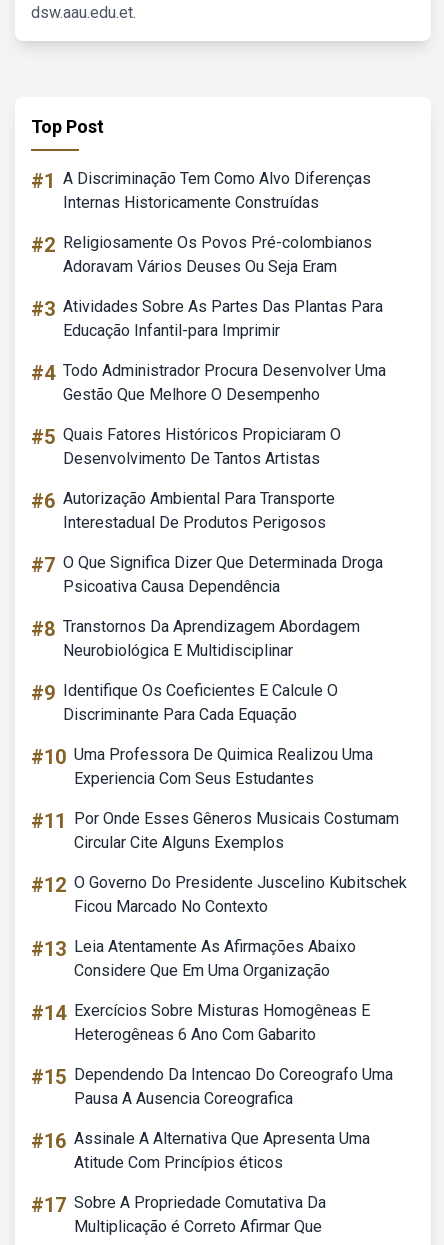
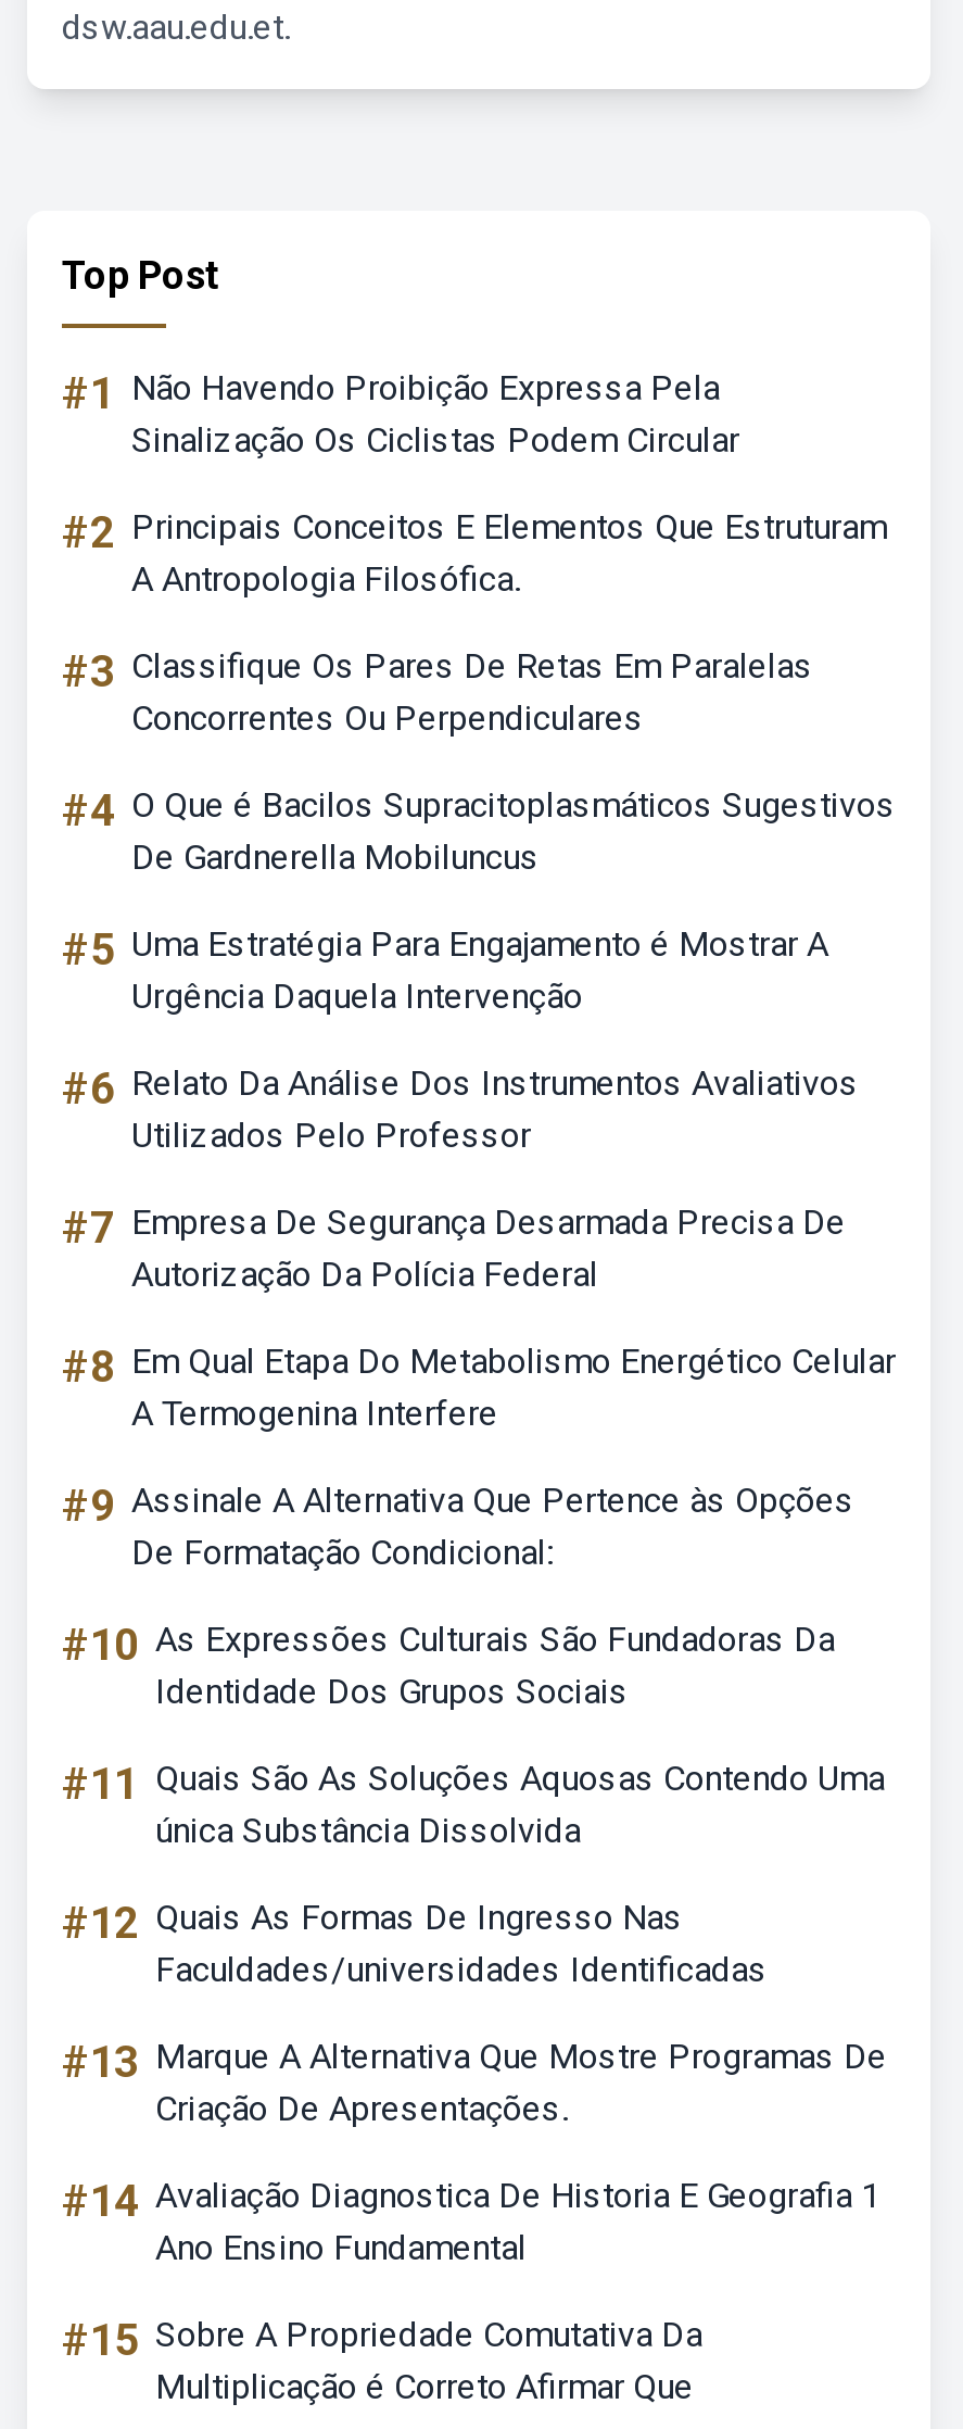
[31,169,407,1217] #1 A Discriminação Tem Como Alvo Diferenças | Internas Historicamente Construídas | #2 Religiosamente Os Povos Pré-colombianos | Adoravam Vários Deuses Ou Seja Eram | #3 Atividades Sobre As Partes Das Plantas Para | Educação Infantil-para Imprimir | #4 Todo Administrador Procura Desenvolver Uma | Gestão Que Melhore O Desempenho | #5 Quais Fatores Históricos Propiciaram O | Desenvolvimento De Tantos Artistas | #6 Autorização Ambiental Para Transporte | Interestadual De Produtos Perigosos | #7 O Que Significa Dizer Que Determinada Droga | Psicoativa Causa Dependência | #8 Transtornos Da Aprendizagem Abordagem | Neurobiológica E Multidisciplinar | #9 Identifique Os Coeficientes E Calcule O | Discriminante Para Cada Equação | #10 Uma Professora De Quimica Realizou Uma | Experiencia Com Seus Estudantes | #11 Por Onde Esses Gêneros Musicais Costumam | Circular Cite Alguns Exemplos | #12 O Governo Do Presidente Juscelino Kubitschek | Ficou Marcado No Contexto | #13 Leia Atentamente As Afirmações Abaixo | Considere Que Em Uma Organização | #14 Exercícios Sobre Misturas Homogêneas E | Heterogêneas 6 Ano Com Gabarito | #15 Dependendo Da Intencao Do Coreografo Uma | Pausa A Ausencia Coreografica | #16 Assinale A Alternativa Que Apresenta Uma | Atitude Com Princípios éticos | #17 Sobre A Propriedade Comutativa Da -> [62,367,896,2366] #1 Não Havendo Proibição Expressa Pela | Sinalização Os Ciclistas Podem Circular | #2 Principais Conceitos E Elementos Que Estruturam | A Antropologia Filosófica. | #3 Classifique Os Pares De Retas Em Paralelas | Concorrentes Ou Perpendiculares | #4 O Que é Bacilos Supracitoplasmáticos Sugestivos | De Gardnerella Mobiluncus | #5 Uma Estratégia Para Engajamento é Mostrar A | Urgência Daquela Intervenção | #6 Relato Da Análise Dos Instrumentos Avaliativos | Utilizados Pelo Professor | #7 Empresa De Segurança Desarmada Precisa De | Autorização Da Polícia Federal | #8 Em Qual Etapa Do Metabolismo Energético Celular | A Termogenina Interfere | #9 Assinale A Alternativa Que Pertence às Opções | De Formatação Condicional: | #10 As Expressões Culturais São Fundadoras Da | Identidade Dos Grupos Sociais | #11 Quais São As Soluções Aquosas Contendo Uma | única Substância Dissolvida | #12 Quais As Formas De Ingresso Nas | Faculdades/universidades Identificadas | #13 Marque A Alternativa Que Mostre Programas De | Criação De Apresentações. | #14 Avaliação Diagnostica De Historia E Geografia 1 | Ano Ensino Fundamental | #15 Sobre A Propriedade Comutativa Da

